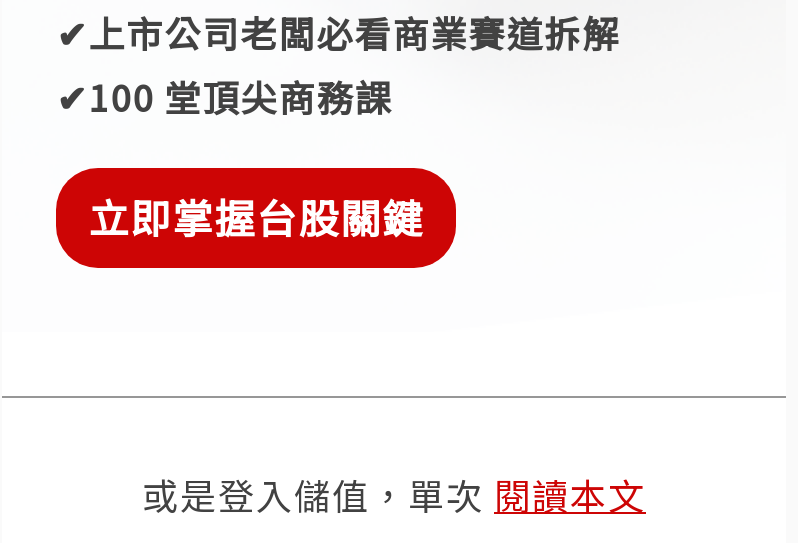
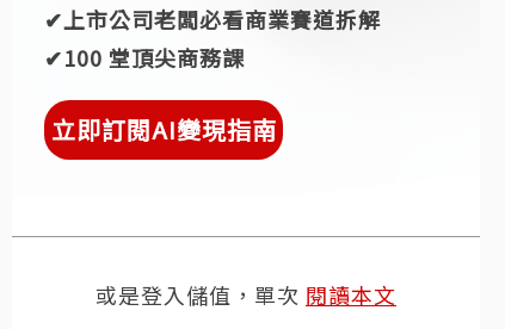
[88,188,424,246] 立即掌握台股關鍵 -> [51,112,277,147] 立即訂閱AI變現指南

